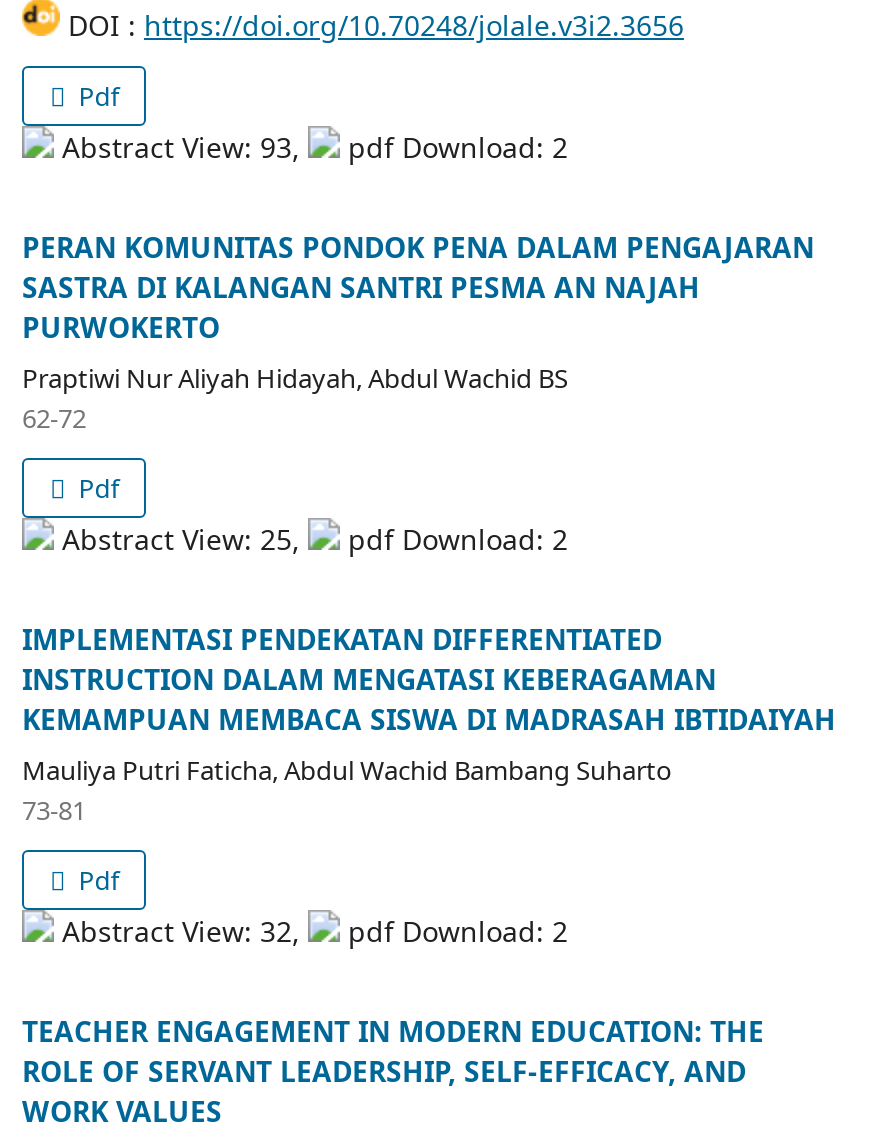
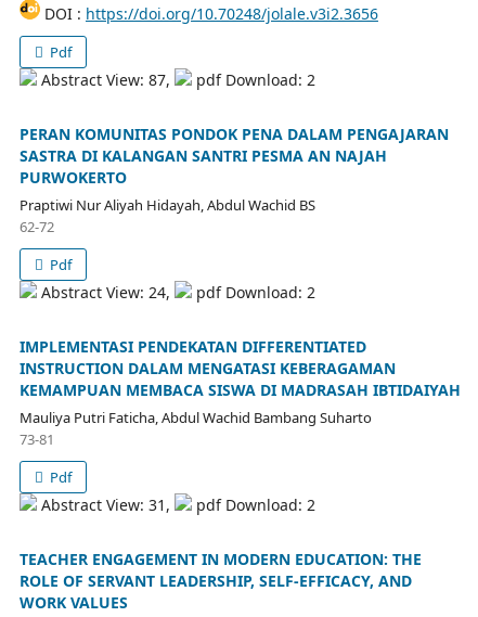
[54,128,308,166] Abstract View: 93, -> [37,69,175,90] Abstract View: 87,
[54,520,308,558] Abstract View: 25, -> [37,282,175,303] Abstract View: 24,
[54,912,308,950] Abstract View: 32, -> [37,494,175,515] Abstract View: 31,

